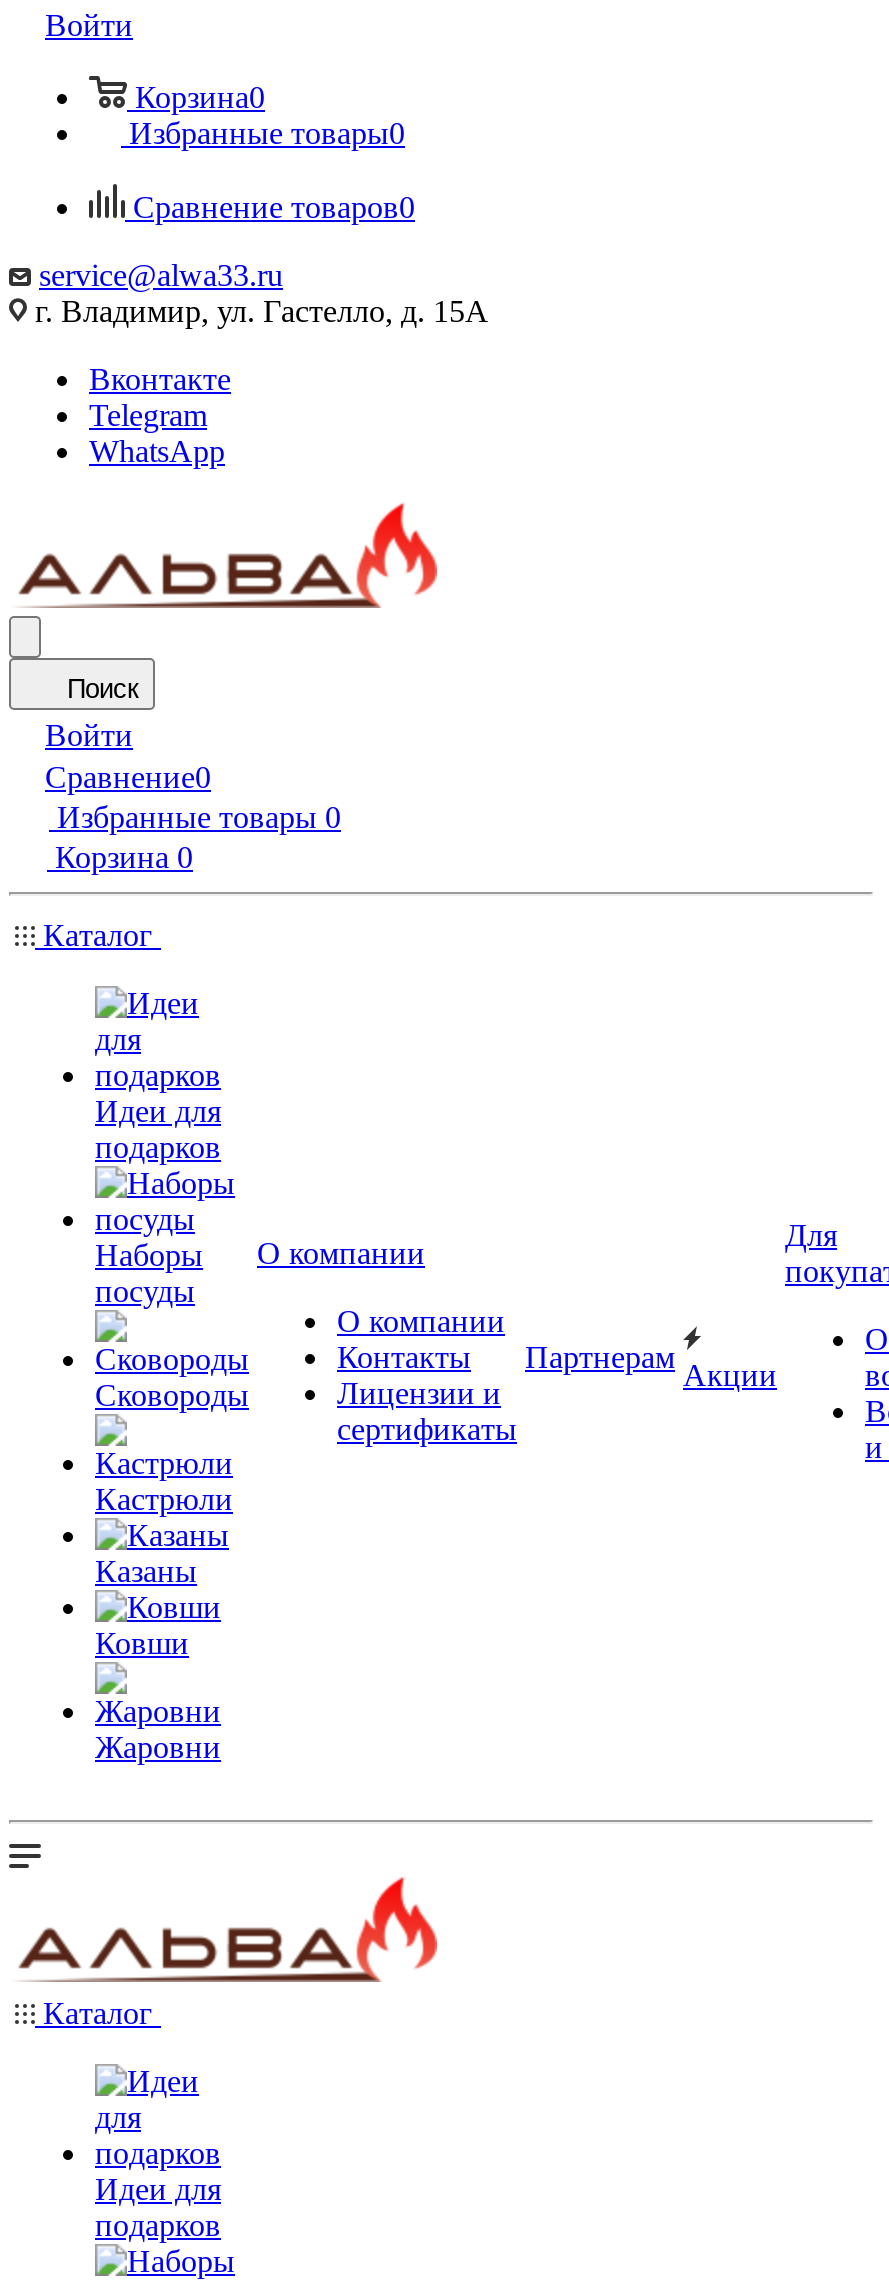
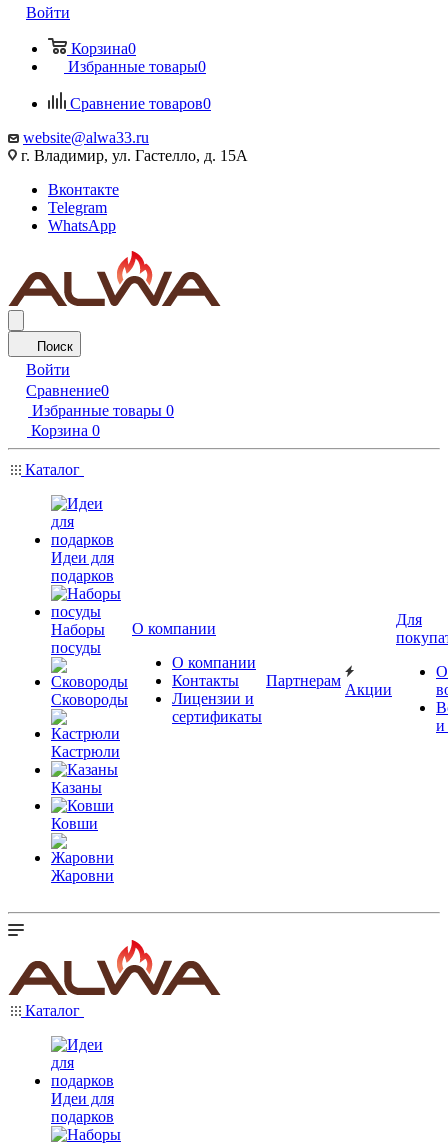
[39,258,283,292] service@alwa33.ru -> [23,129,149,146] website@alwa33.ru
[13,502,439,610] [image] -> [8,250,222,307] [image]
[13,1876,439,1984] [image] -> [8,939,222,996] [image]

